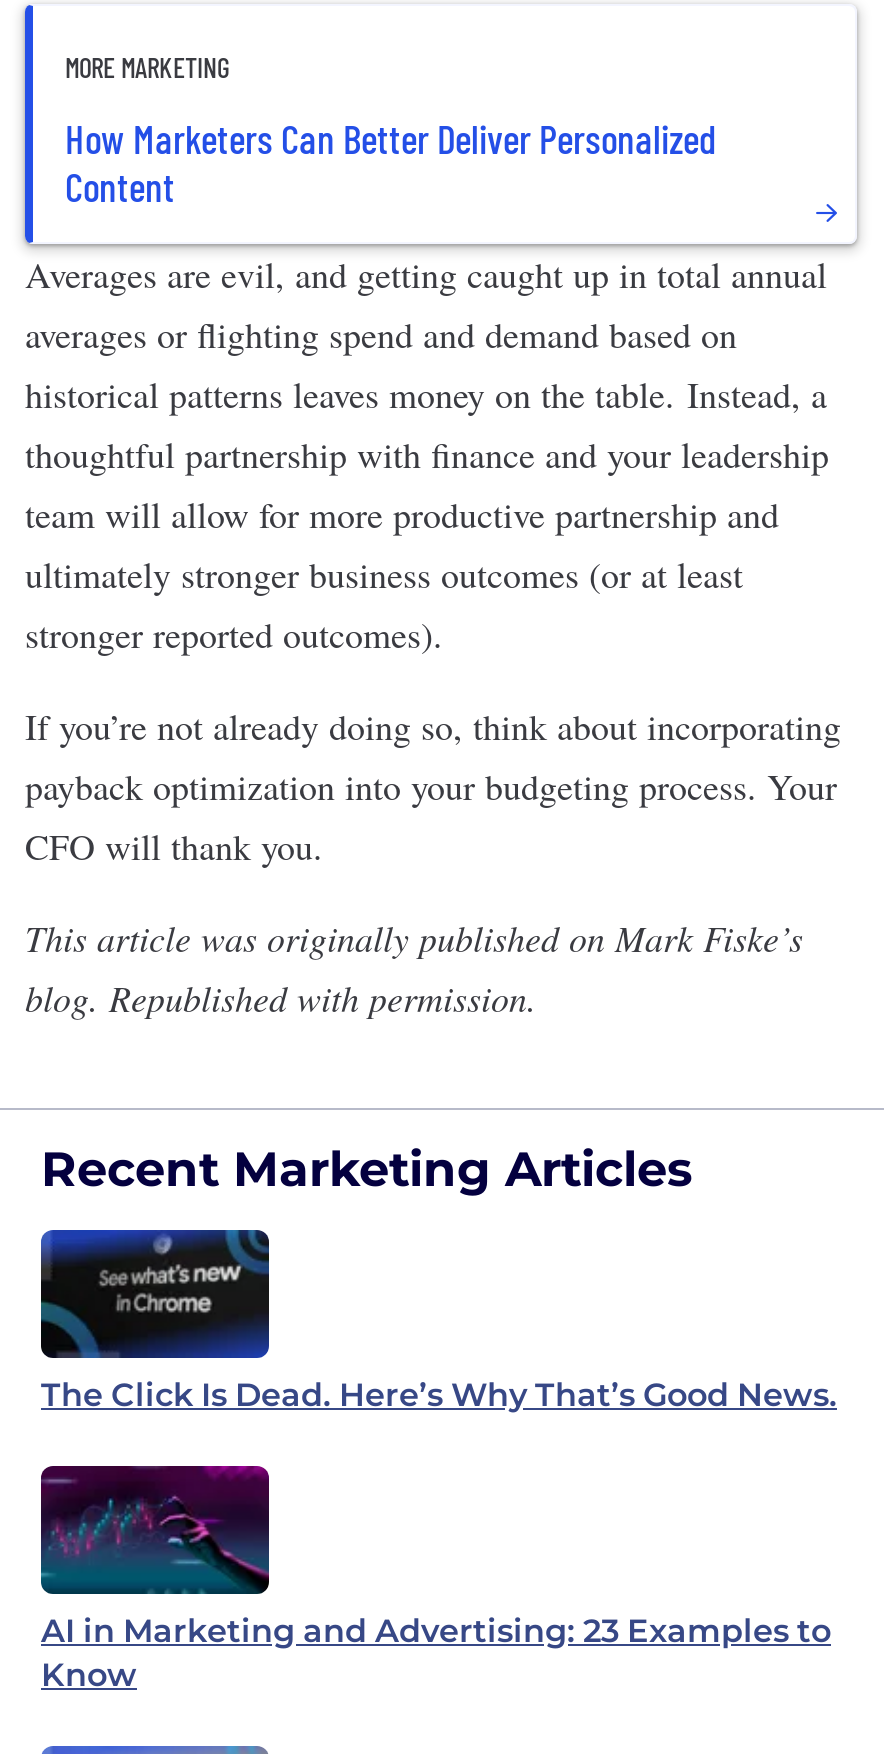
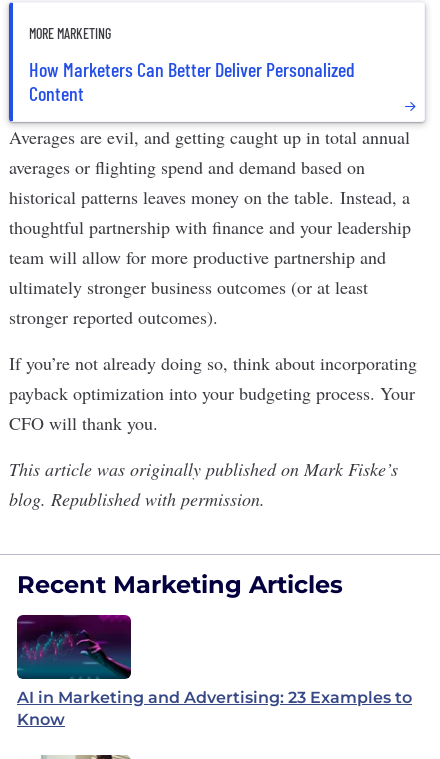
[39,1228,837,1415] [image] | The Click Is Dead. Here’s Why That’s Good News. -> none

